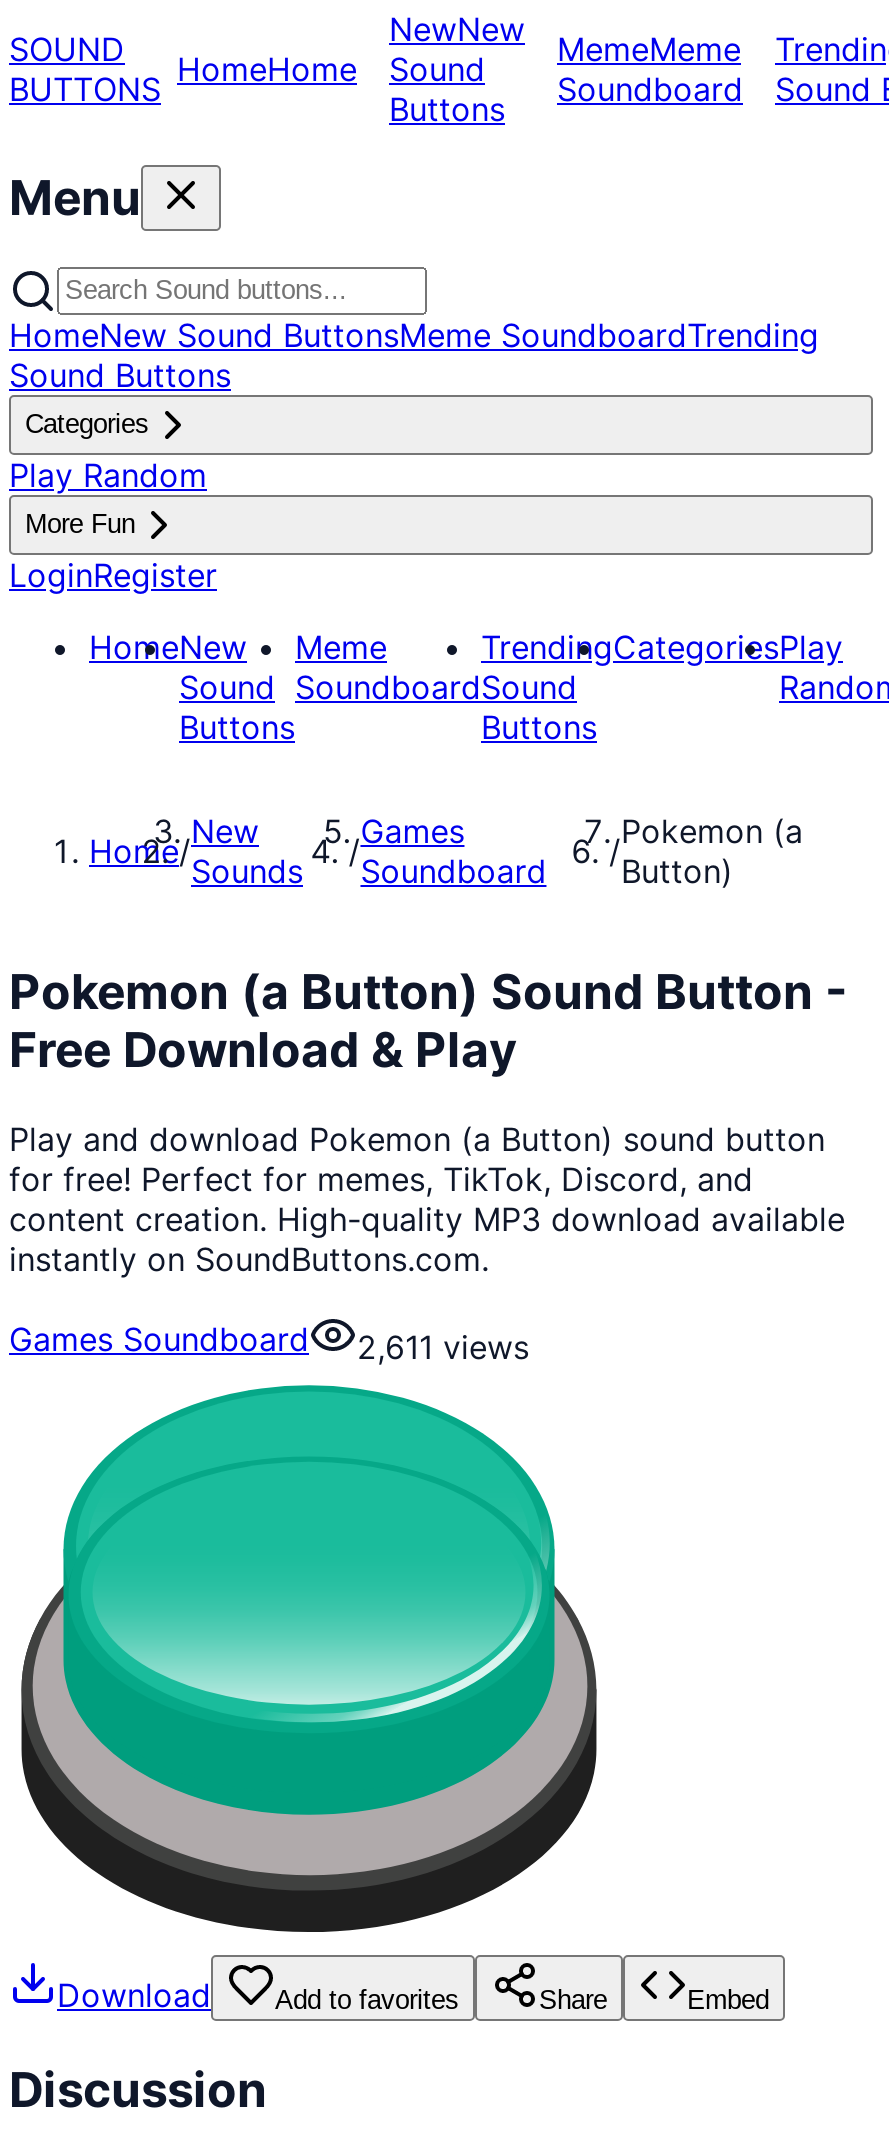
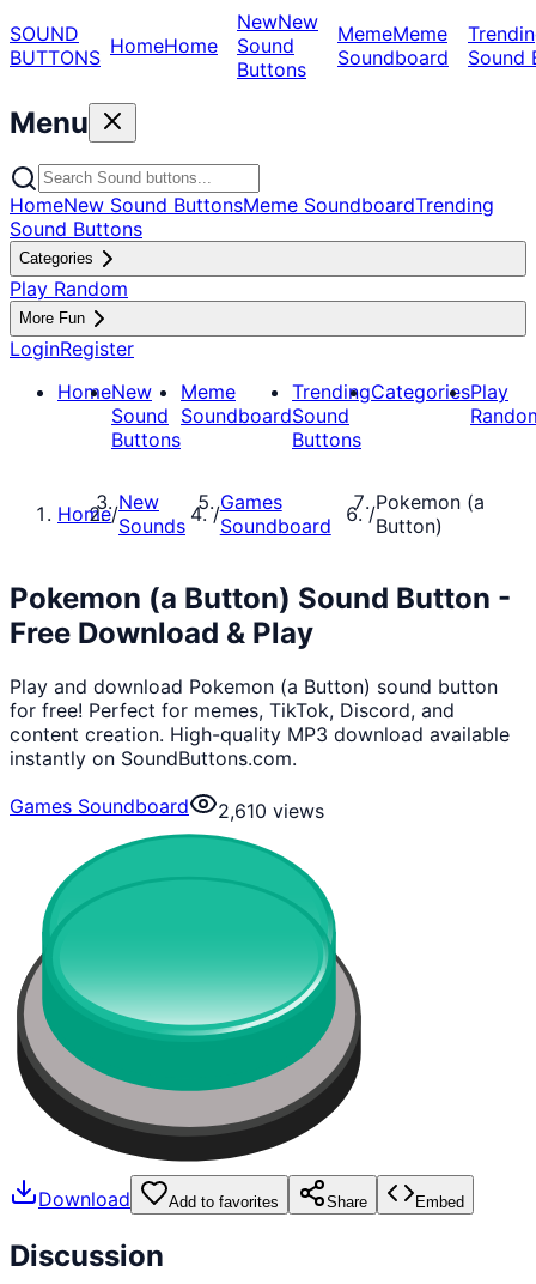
[9,1318,529,1366] Games Soundboard 2,611 views -> [10,794,324,822] Games Soundboard 2,610 views

